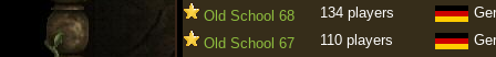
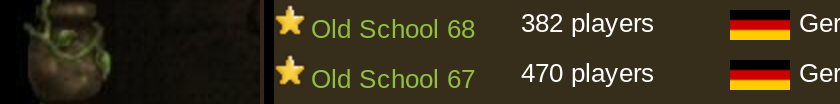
[203,4,394,24] Old School 68 134 players -> [311,8,655,44] Old School 68 382 players
[203,32,392,52] Old School 67 110 players -> [311,58,655,94] Old School 67 470 players

